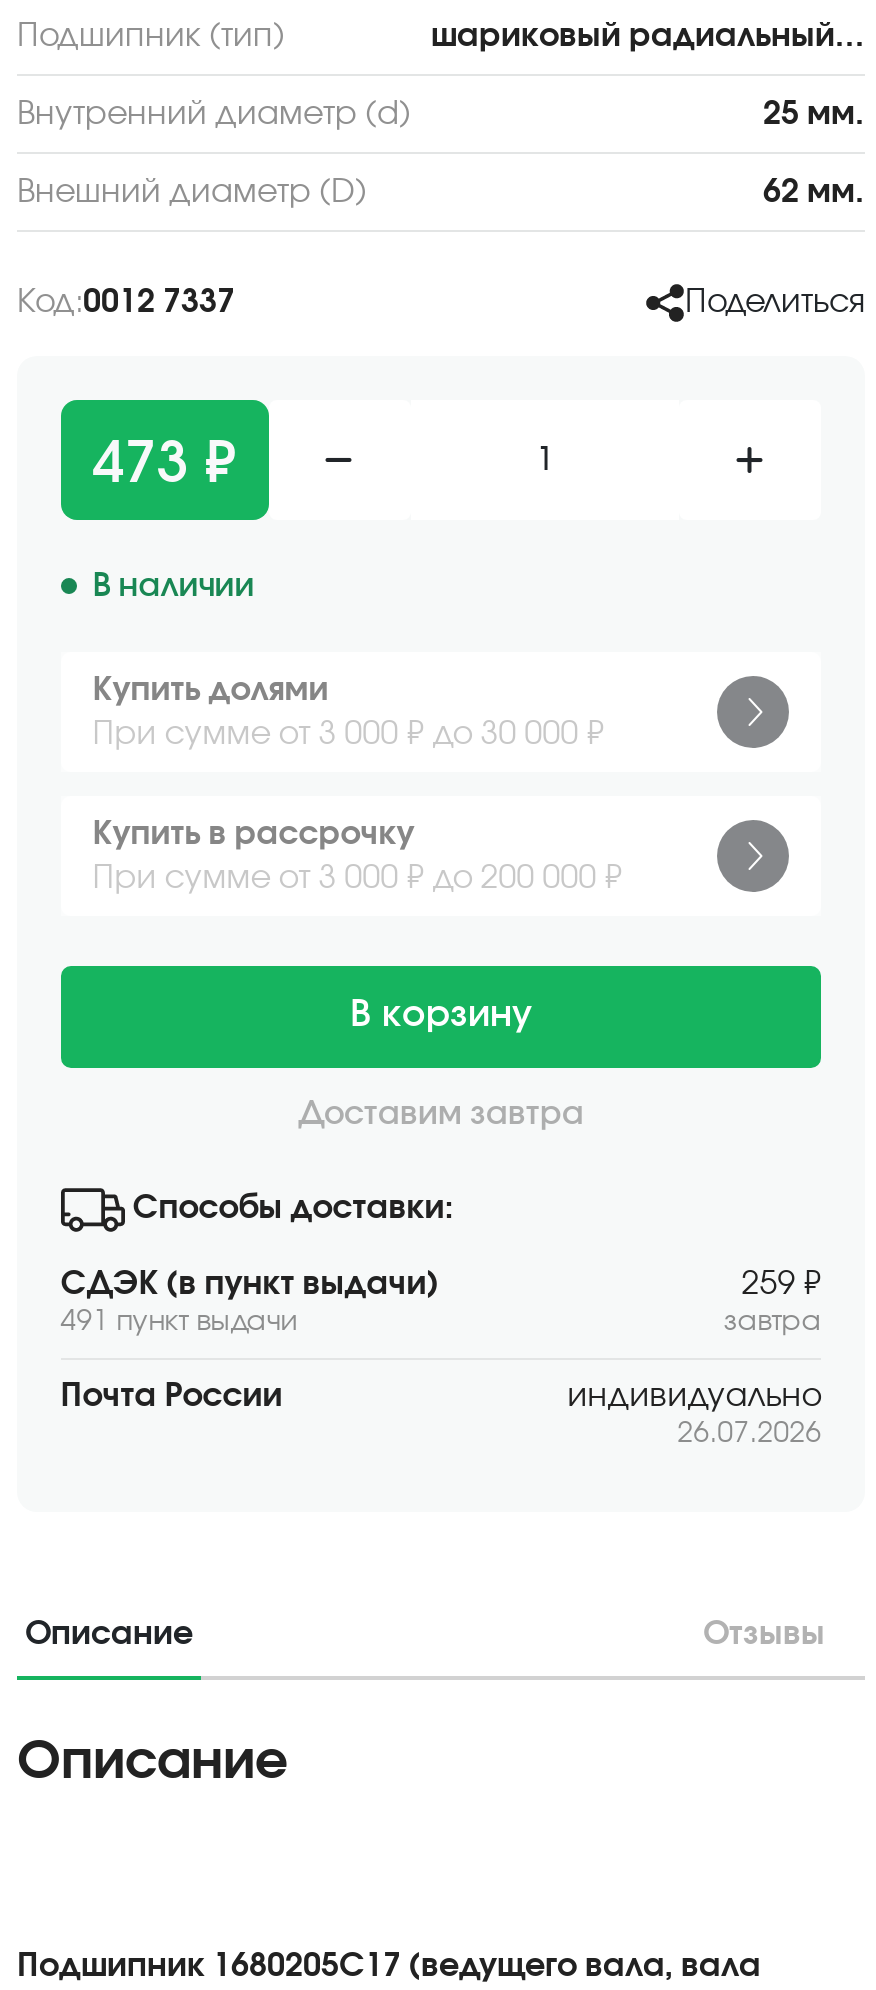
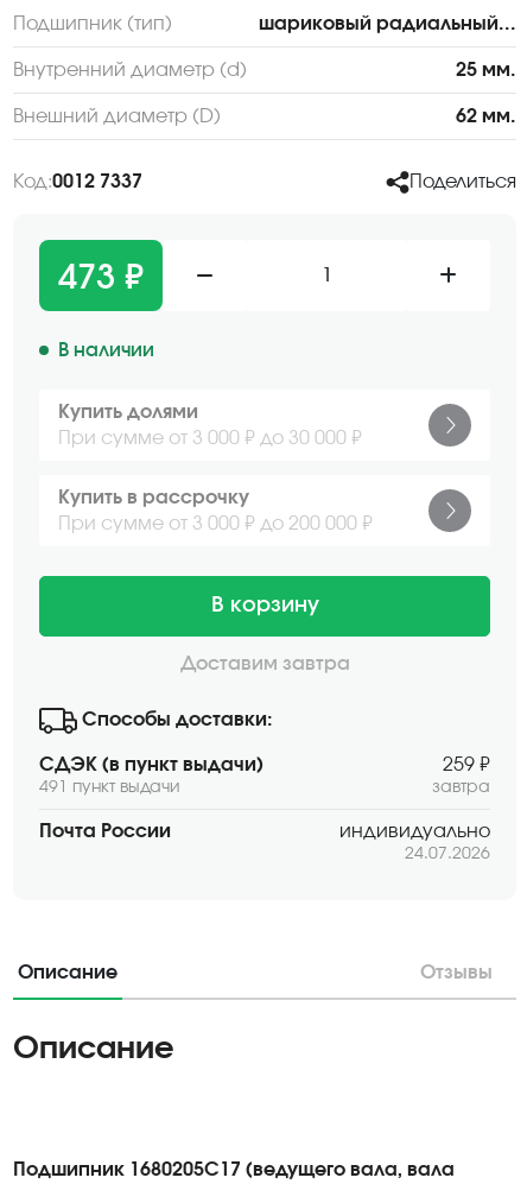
[678,1419,822,1447] 26.07.2026 -> [405,845,491,862] 24.07.2026

